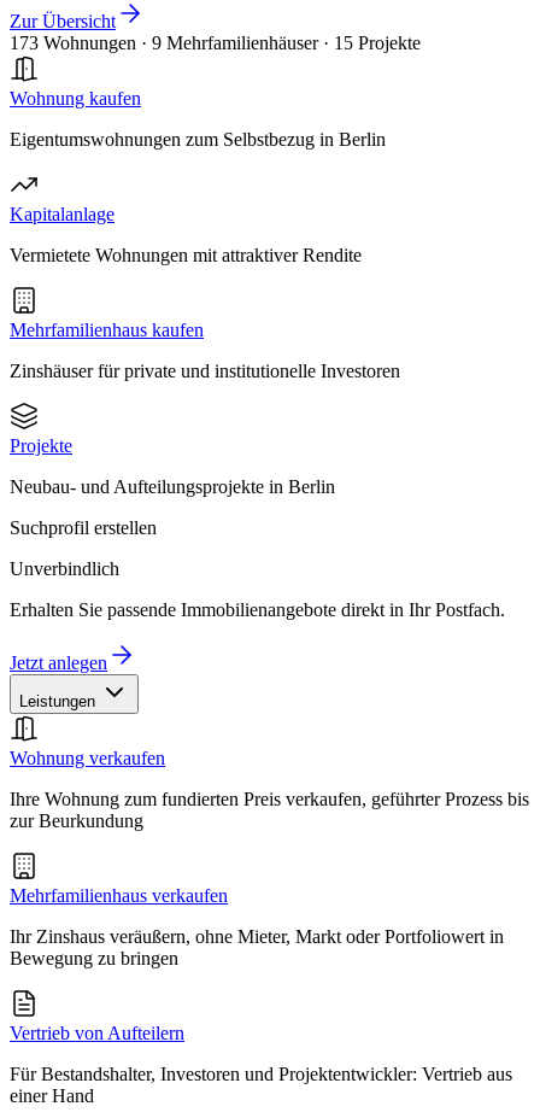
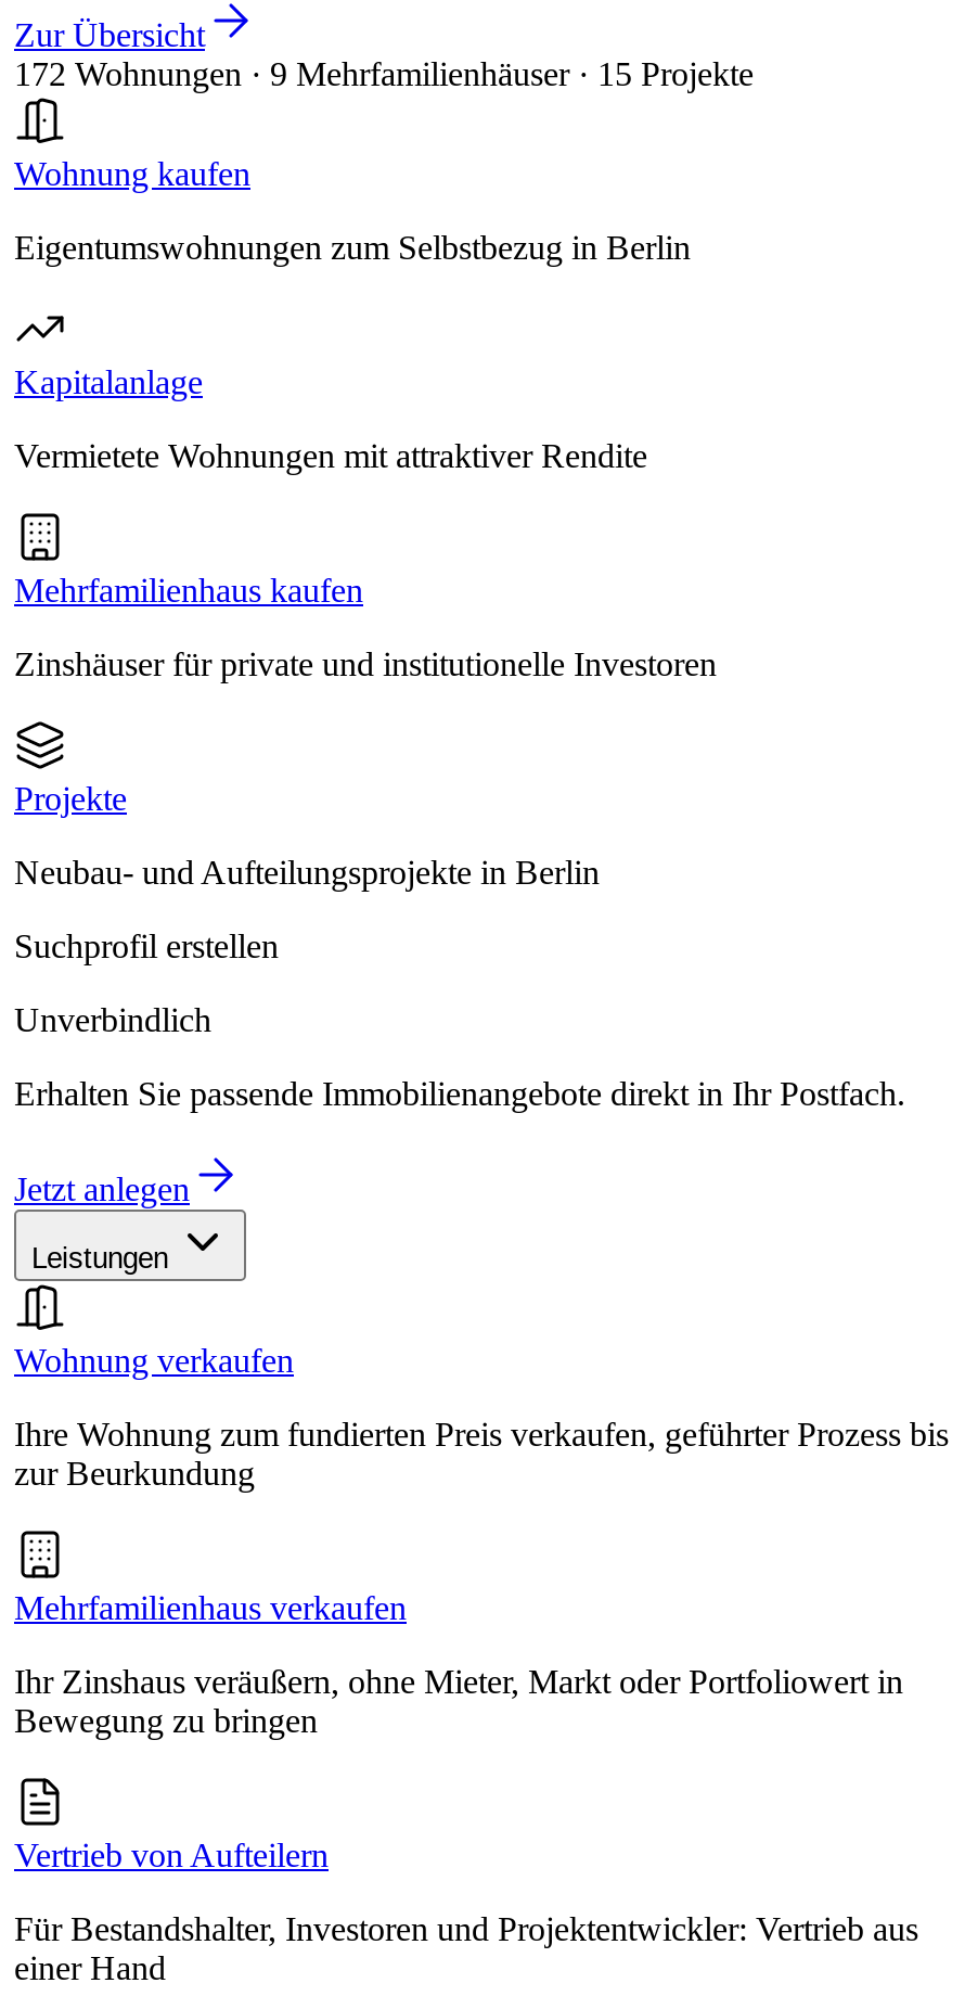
[10,33,421,53] 173 Wohnungen · 9 Mehrfamilienhäuser · 15 Projekte -> [14,55,754,92] 172 Wohnungen · 9 Mehrfamilienhäuser · 15 Projekte

